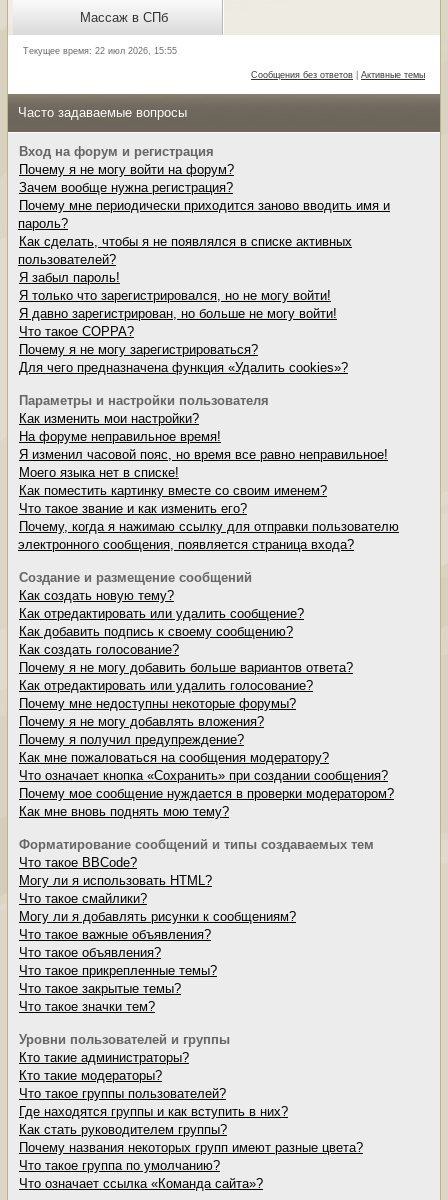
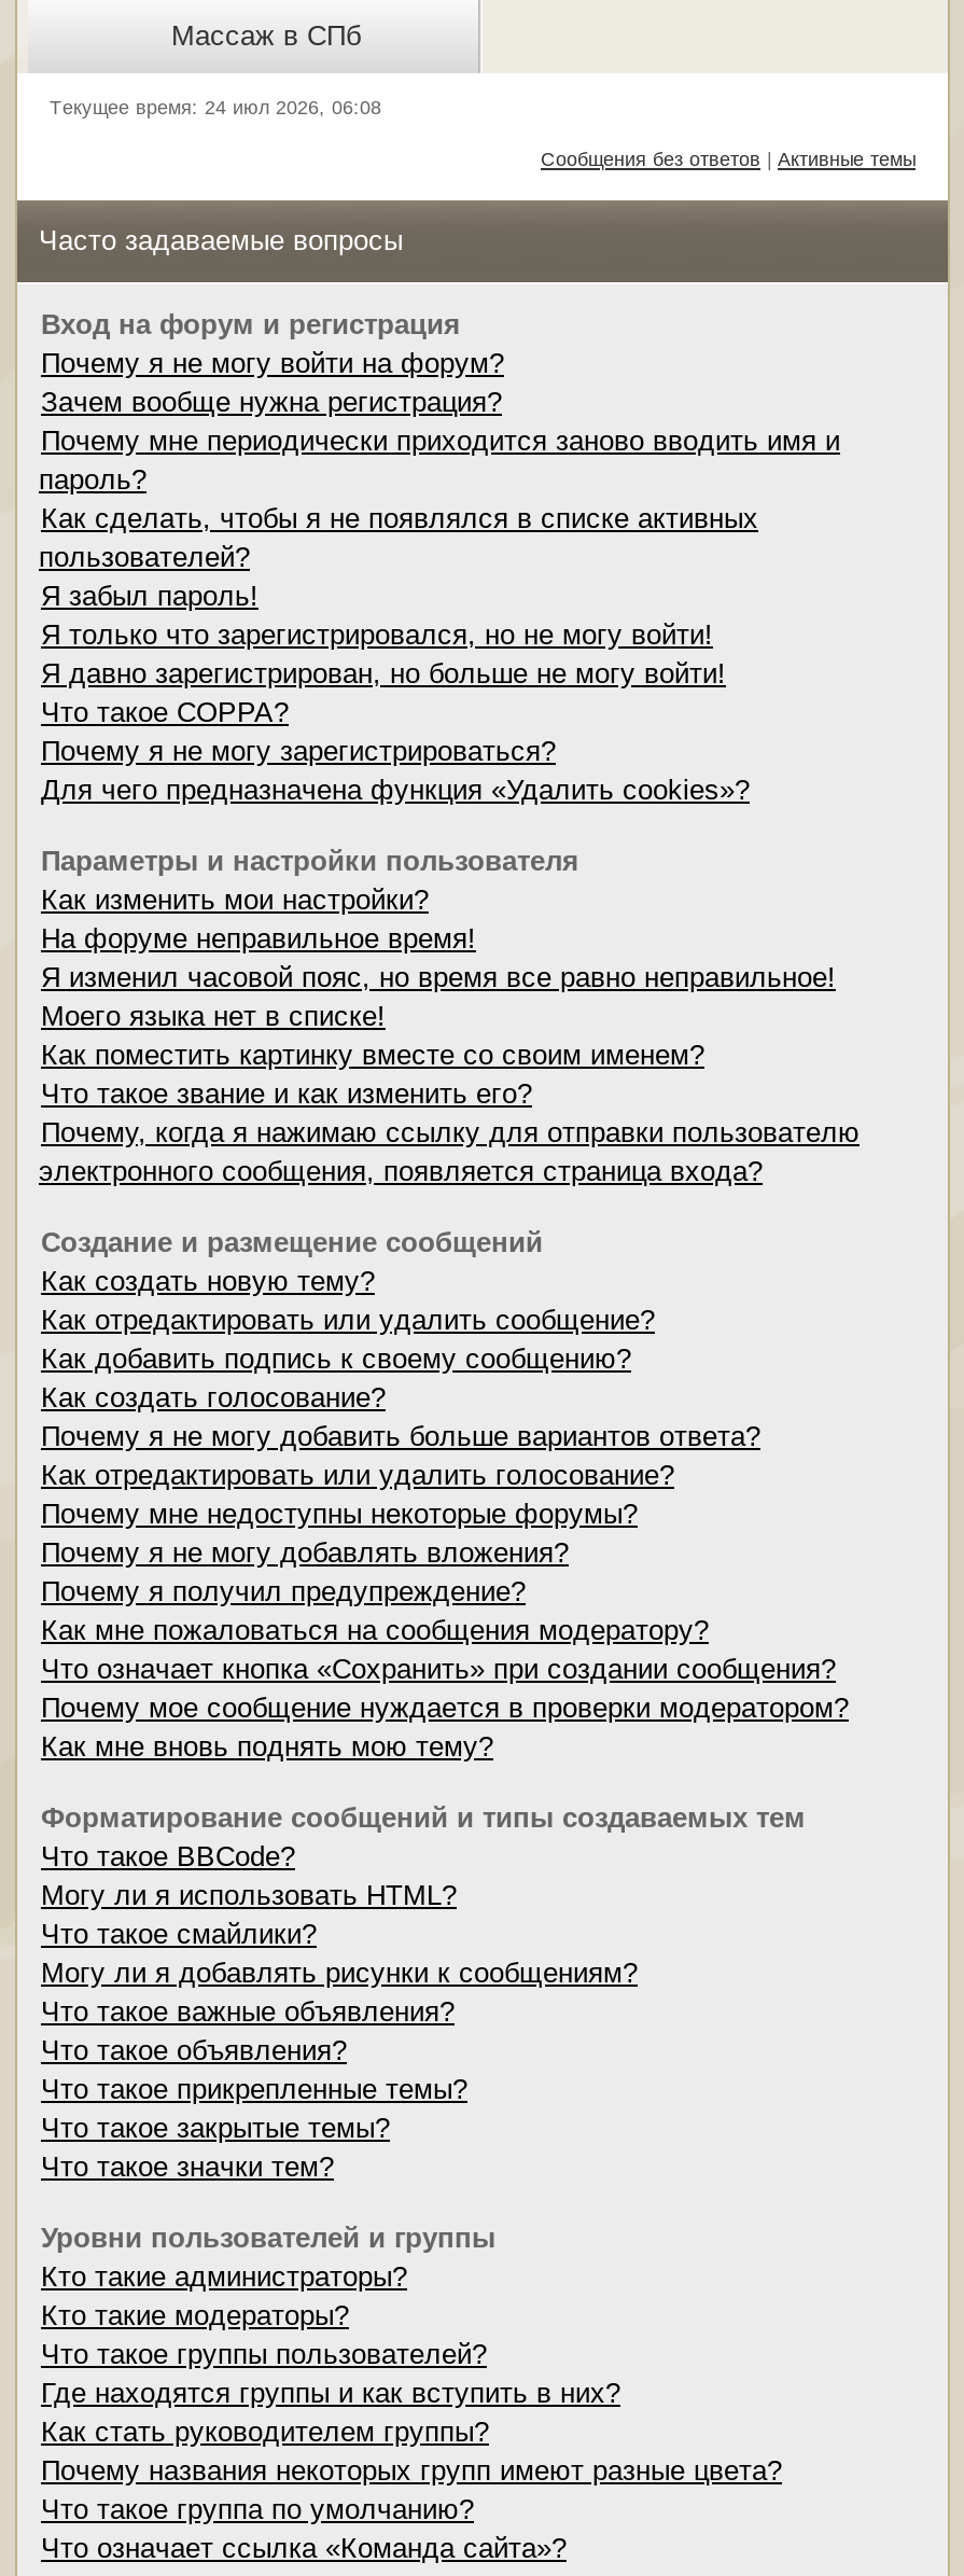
[23,46,177,56] Текущее время: 22 июл 2026, 15:55 -> [50,97,381,119] Текущее время: 24 июл 2026, 06:08

